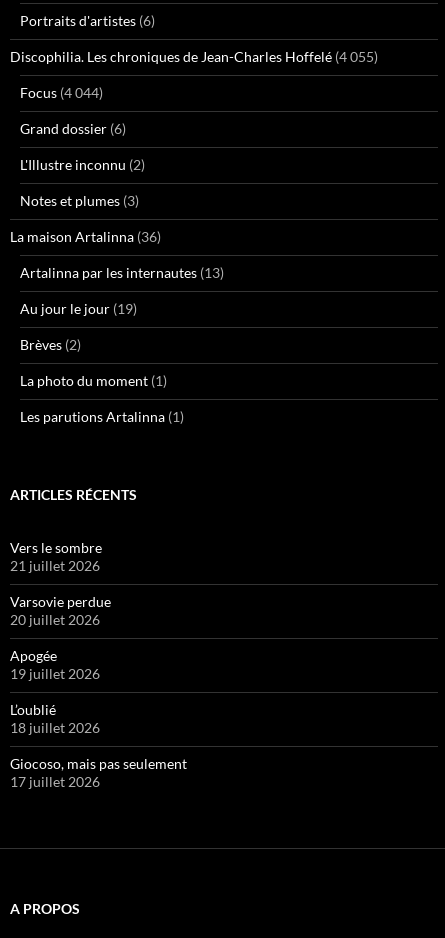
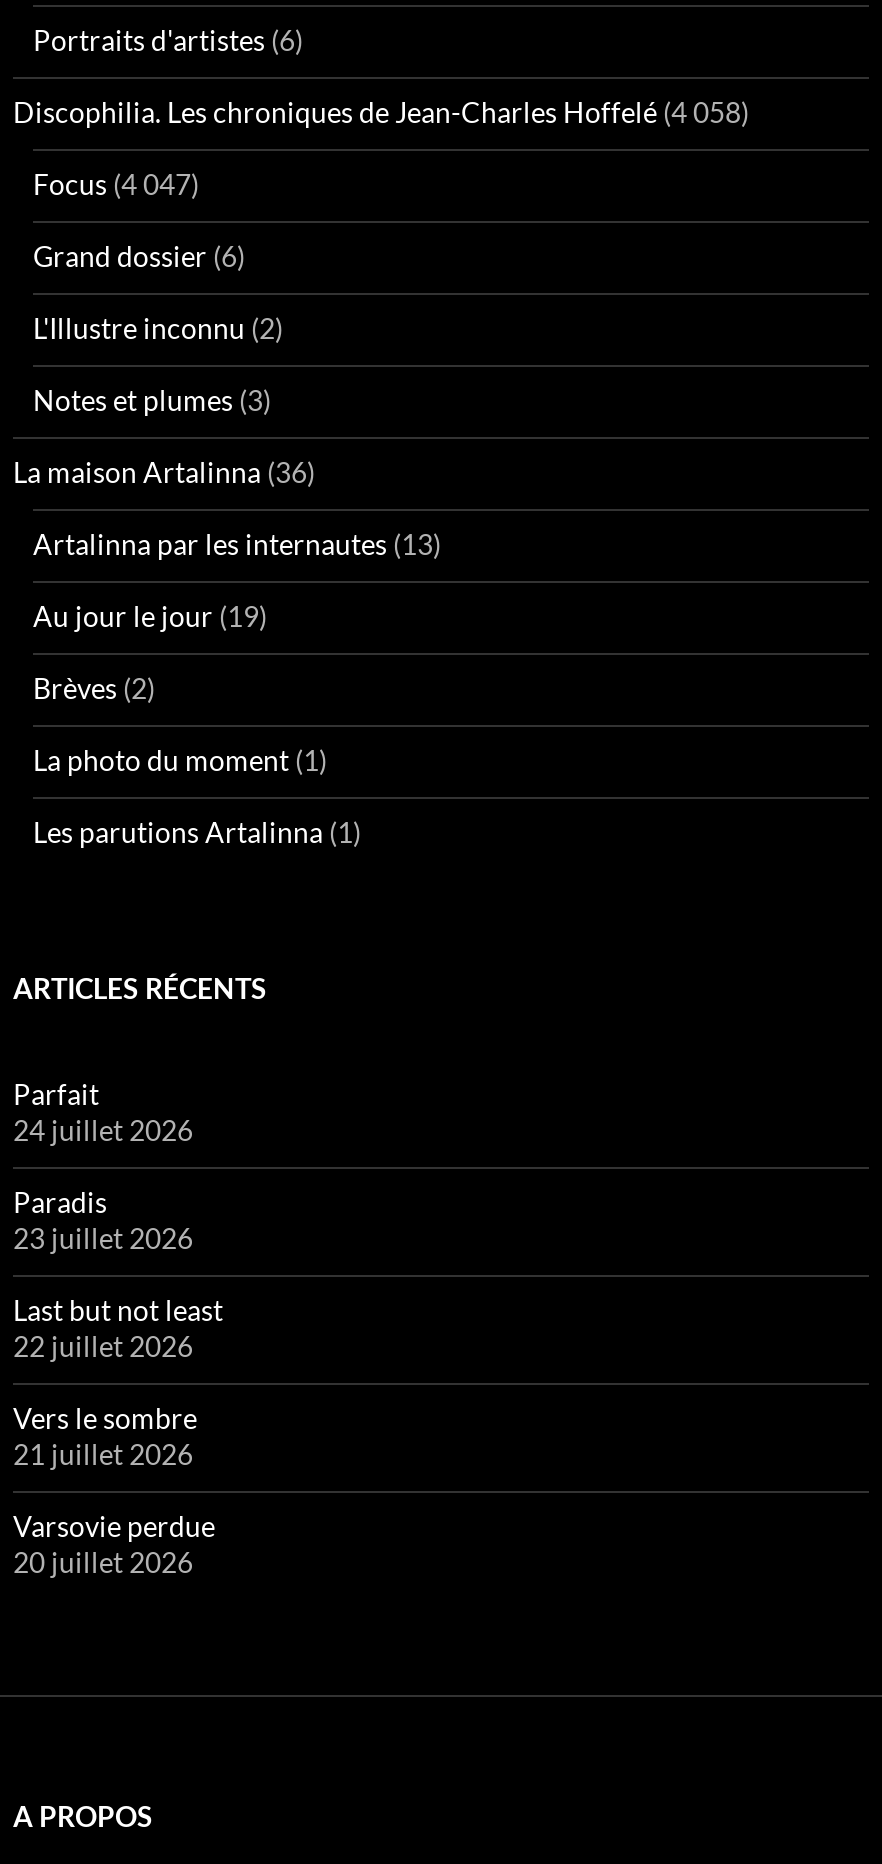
[10,48,378,65] Discophilia. Les chroniques de Jean-Charles Hoffelé (4 055) -> [13,95,749,129] Discophilia. Les chroniques de Jean-Charles Hoffelé (4 058)
[20,84,103,101] Focus (4 044) -> [33,167,199,201] Focus (4 047)
none -> [13,1077,223,1363] Parfait | 24 juillet 2026 | Paradis | 23 juillet 2026 | Last but not least | 22 juillet 2026
moved [10,539,111,628] -> [13,1401,215,1579]: Vers le sombre | 21 juillet 2026 | Varsovie perdue | 20 juillet 2026
[10,647,187,790] Apogée | 19 juillet 2026 | L’oublié | 18 juillet 2026 | Giocoso, mais pas seulement | 17 juillet 2026 -> none

